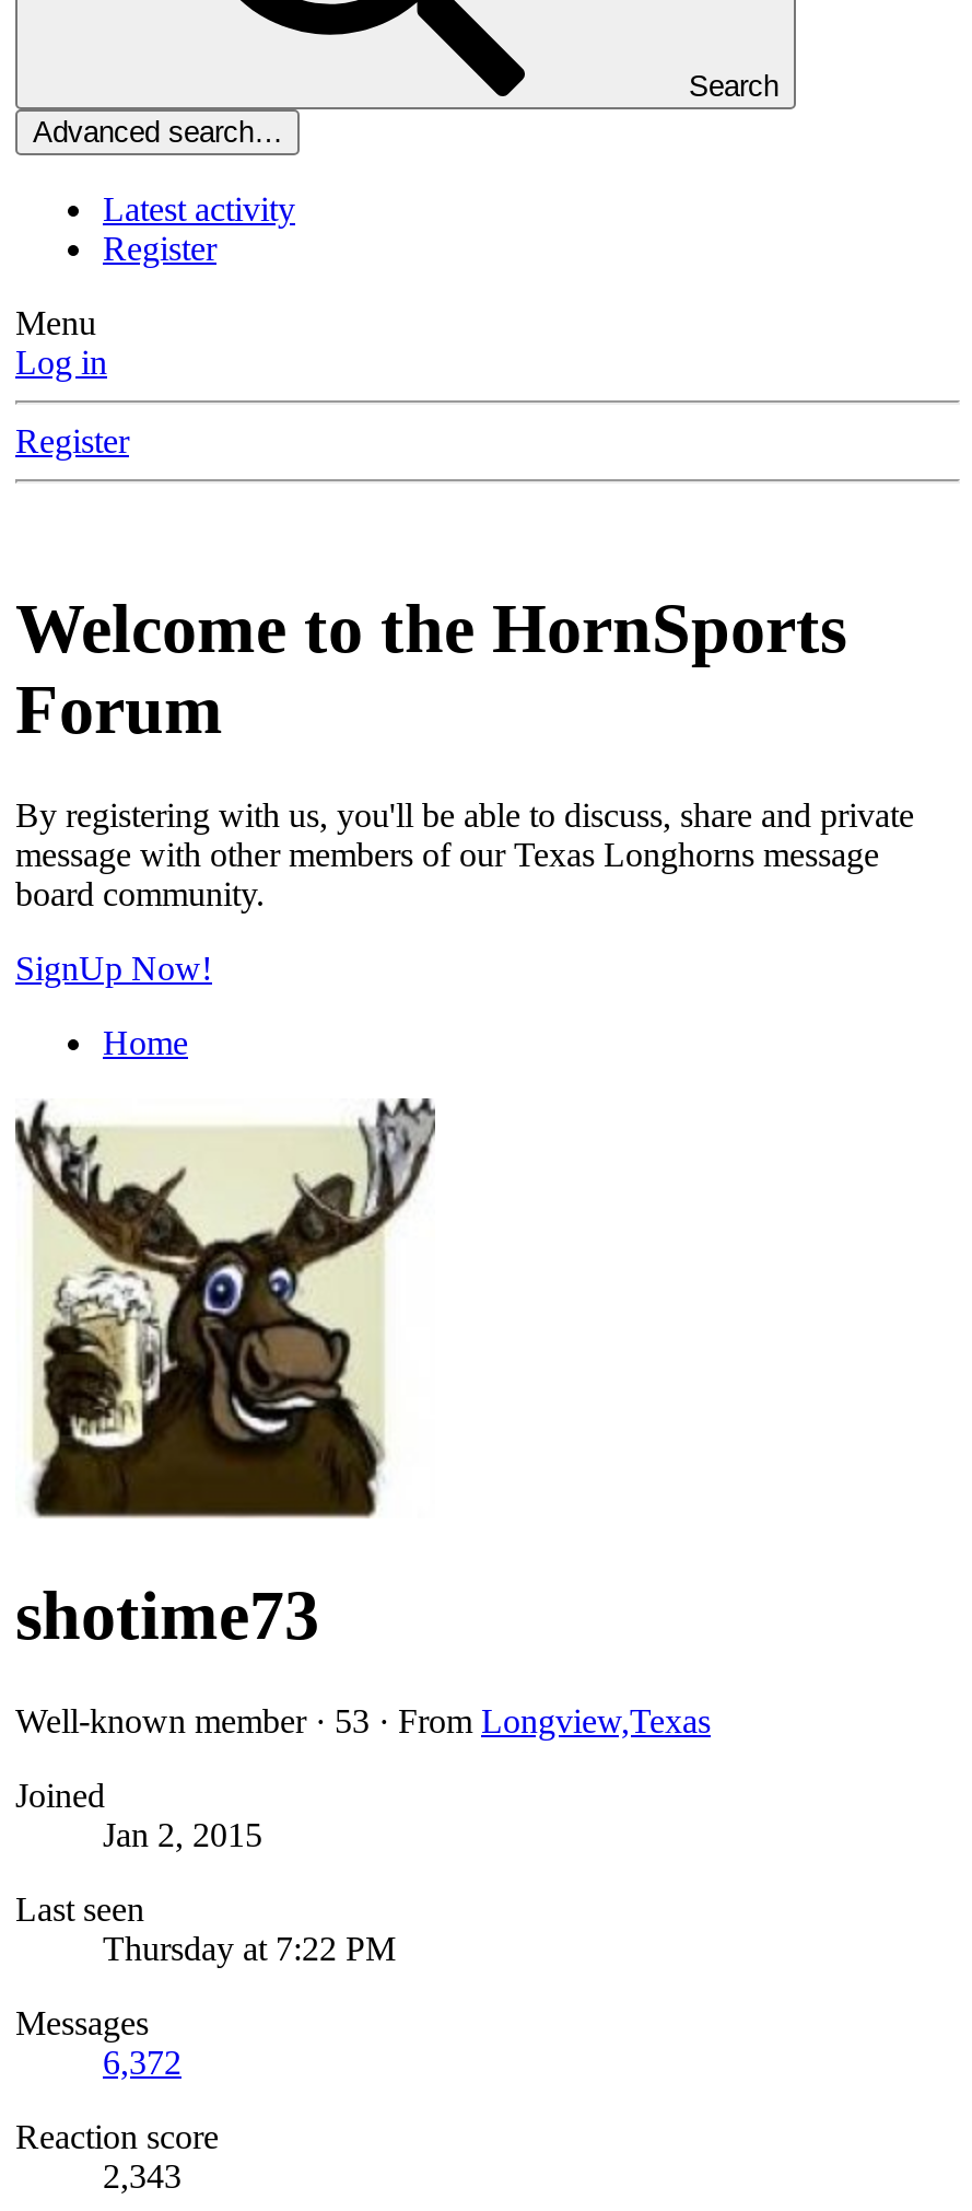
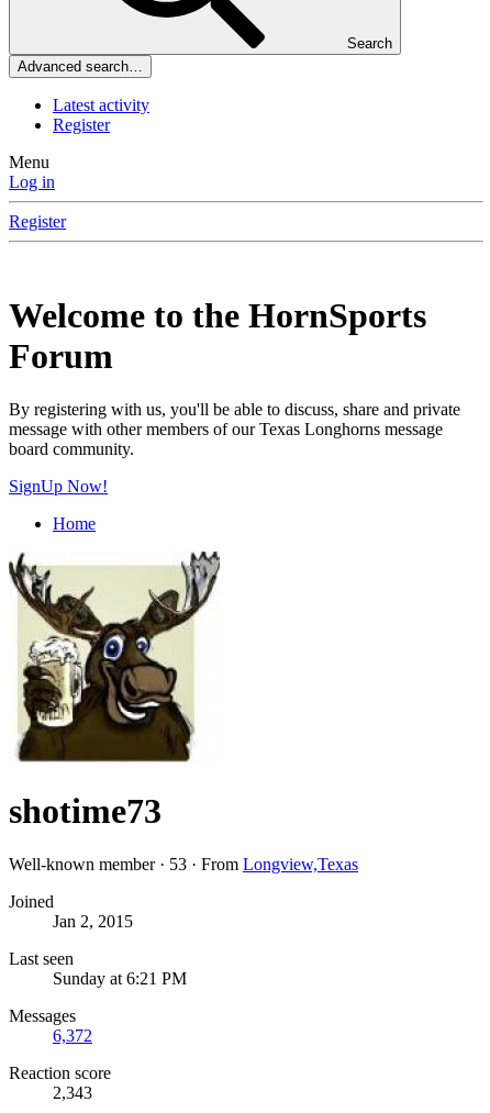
[103,1930,396,1967] Thursday at 7:22 PM -> [53,969,187,988] Sunday at 6:21 PM

